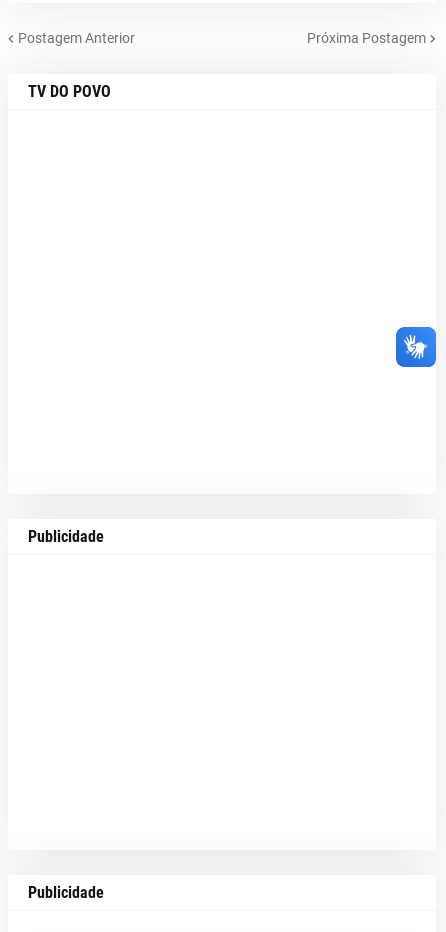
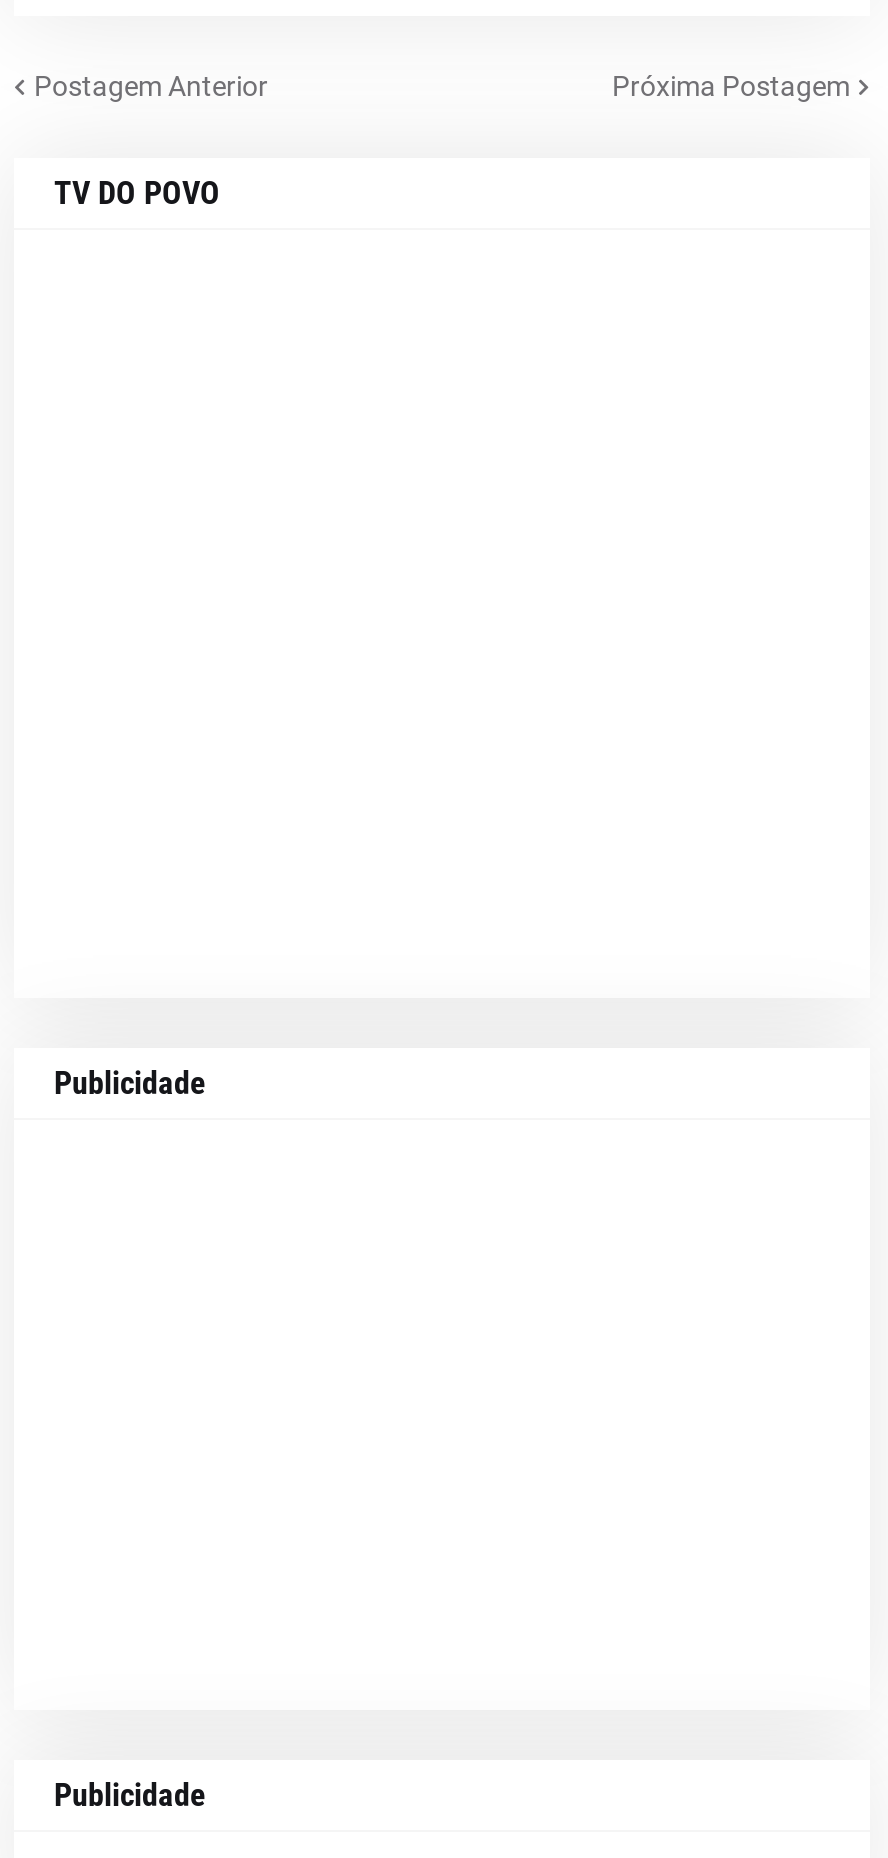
[395,326,437,368] [image] -> none

